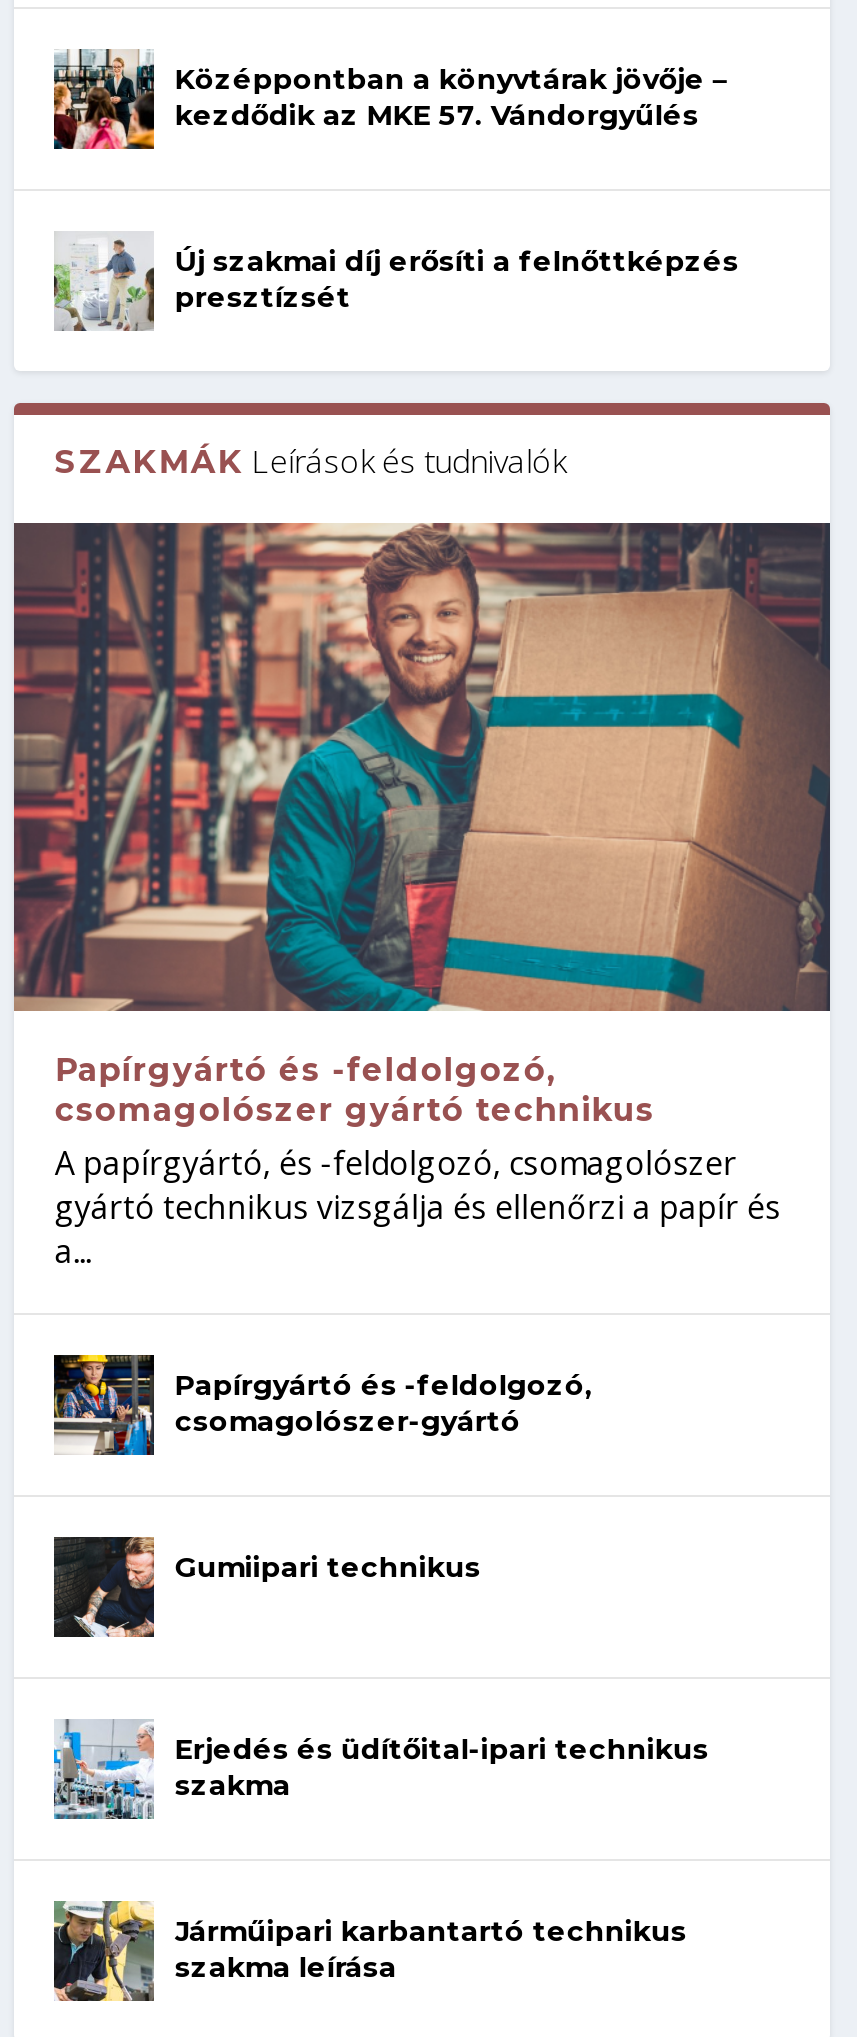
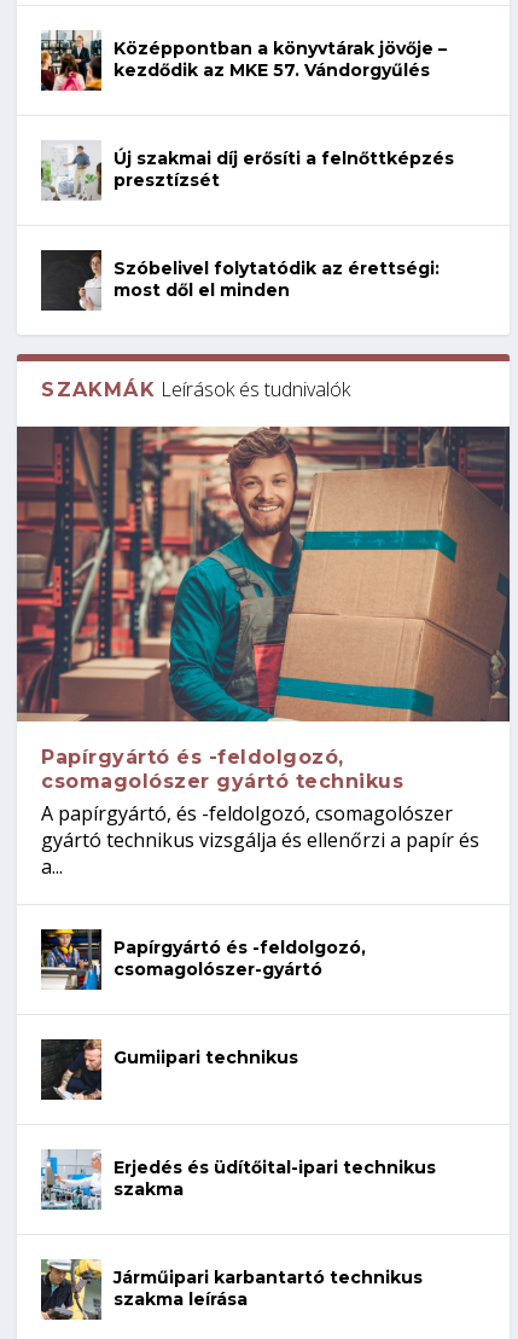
none -> [40,249,440,312] [image] | Szóbelivel folytatódik az érettségi: | most dől el minden

